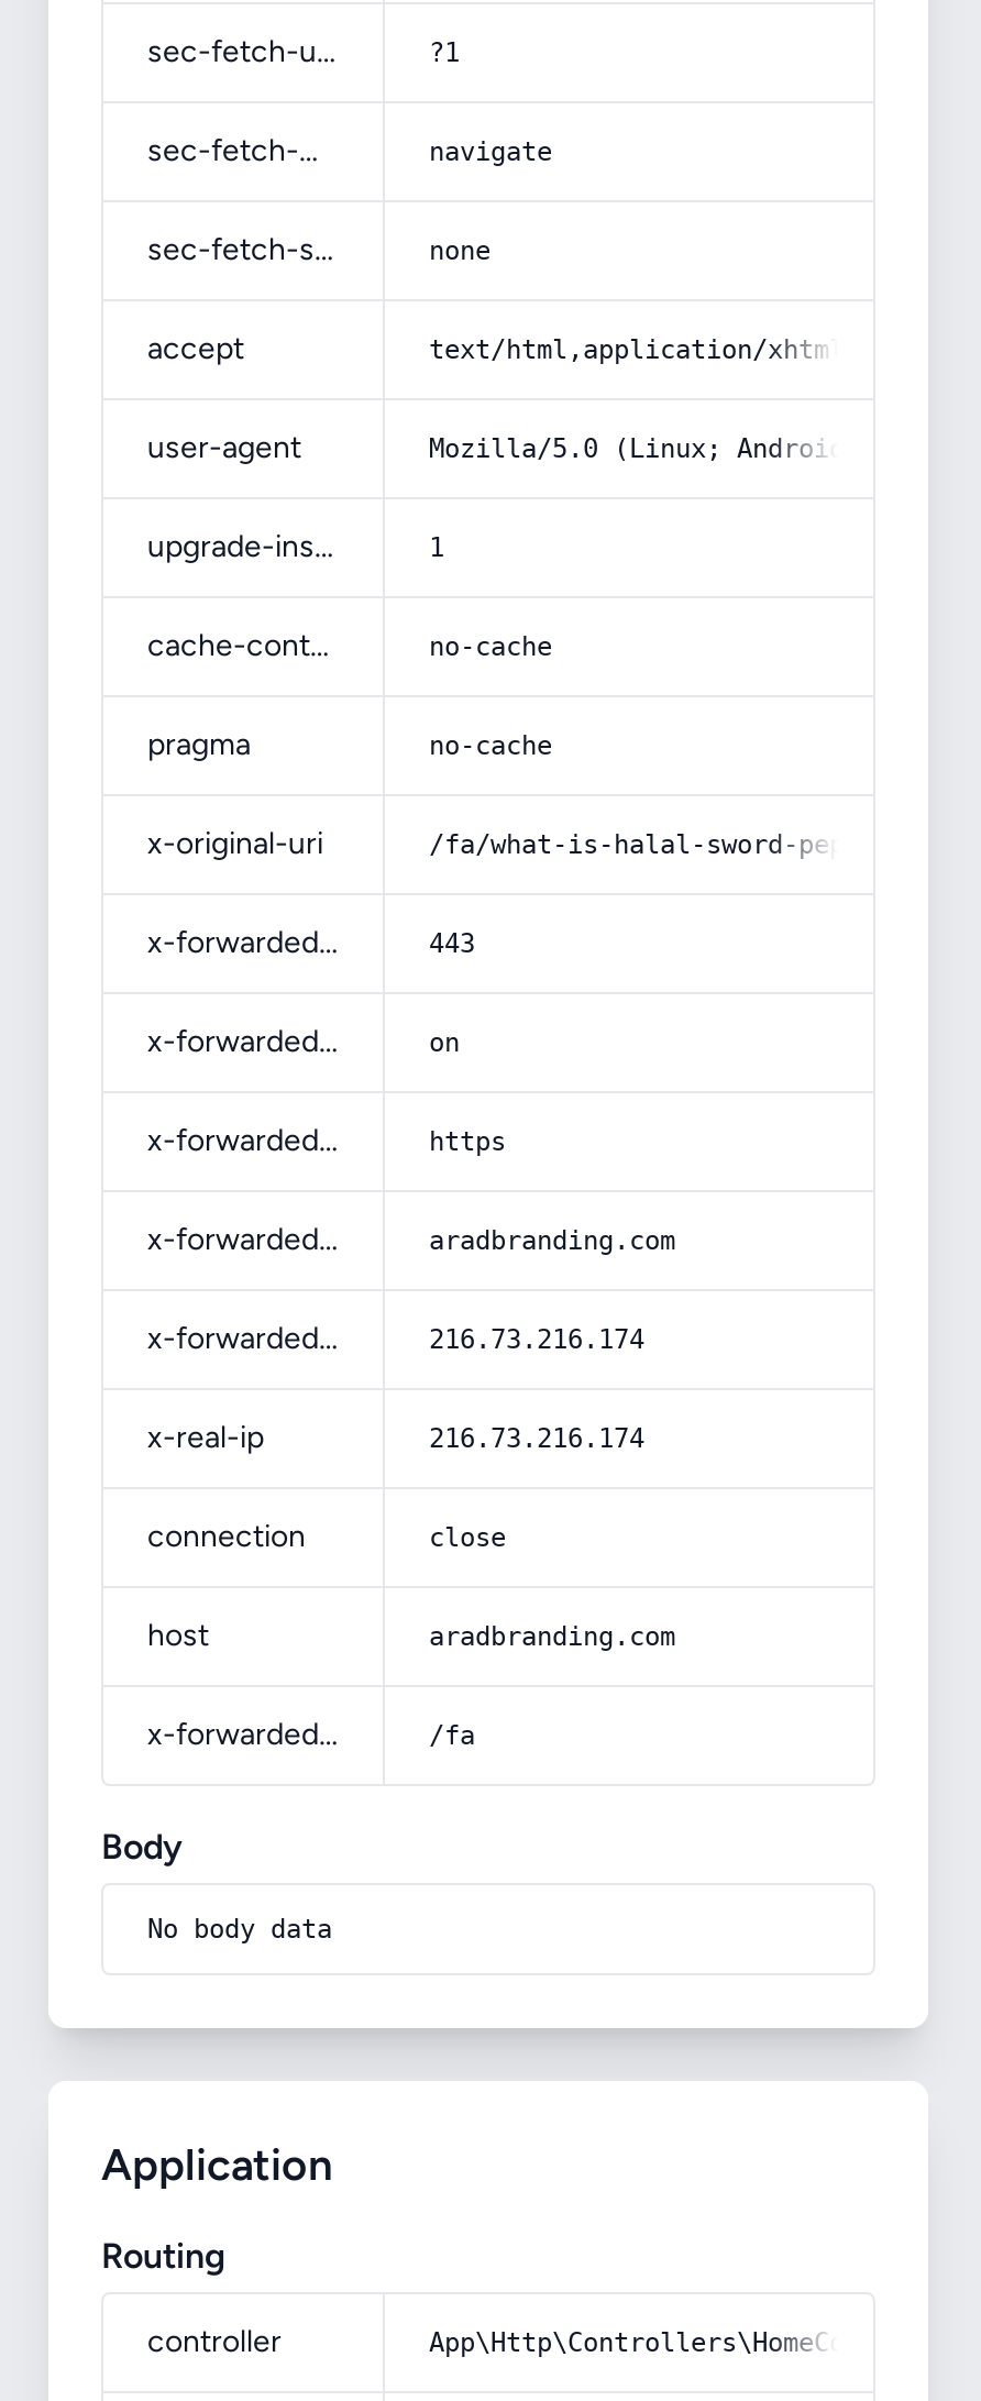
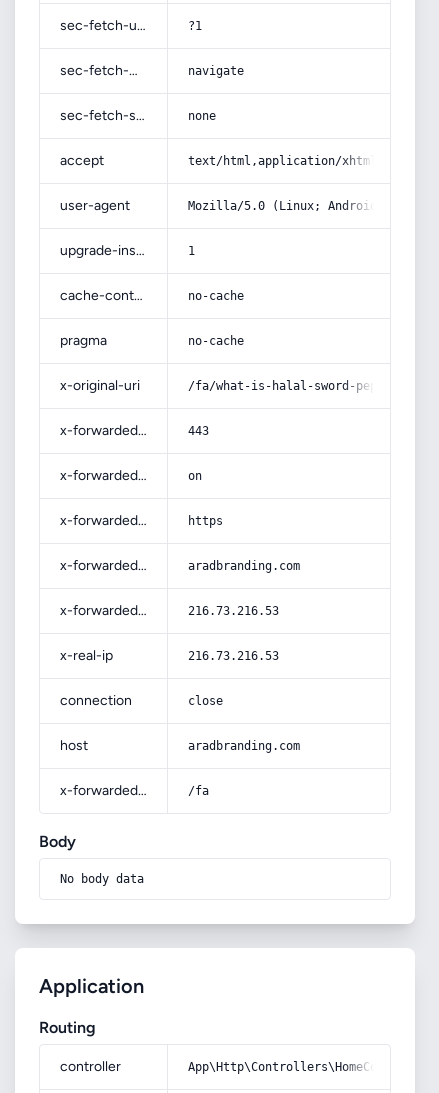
[429,1324,644,1355] 216.73.216.174 -> [188,604,279,618] 216.73.216.53
[429,1423,644,1454] 216.73.216.174 -> [188,649,279,663] 216.73.216.53

